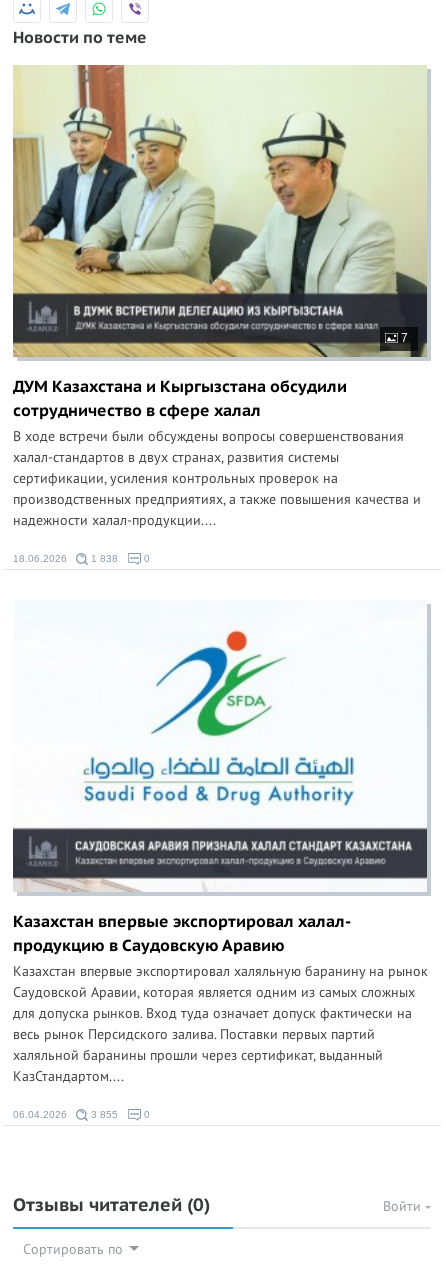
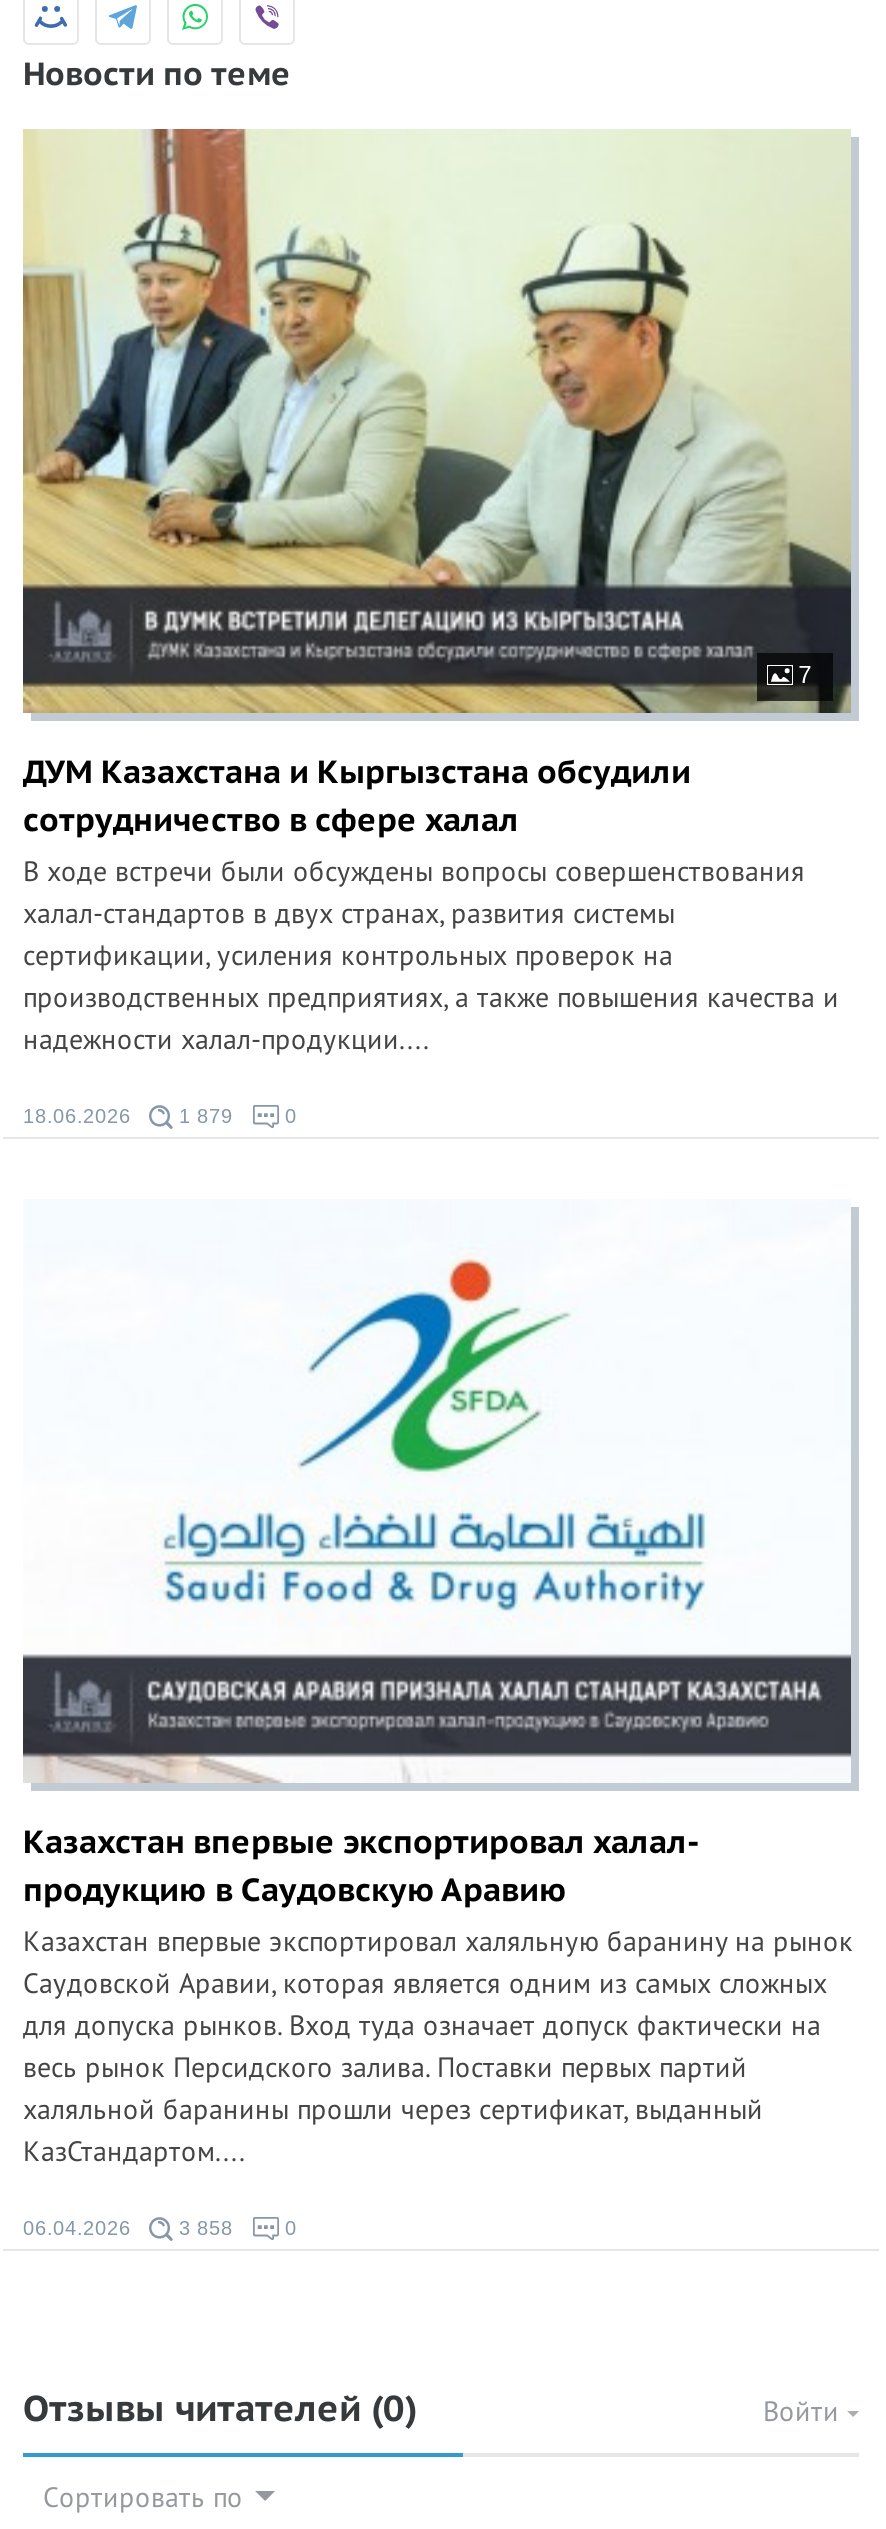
[13,553,118,564] 18.06.2026 1 838 -> [23,1105,233,1127] 18.06.2026 1 879
[13,1109,118,1120] 06.04.2026 3 855 -> [23,2218,233,2240] 06.04.2026 3 858

